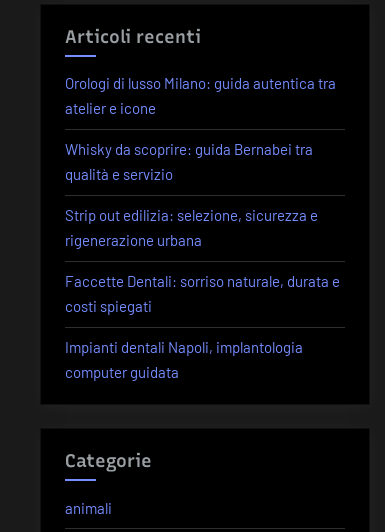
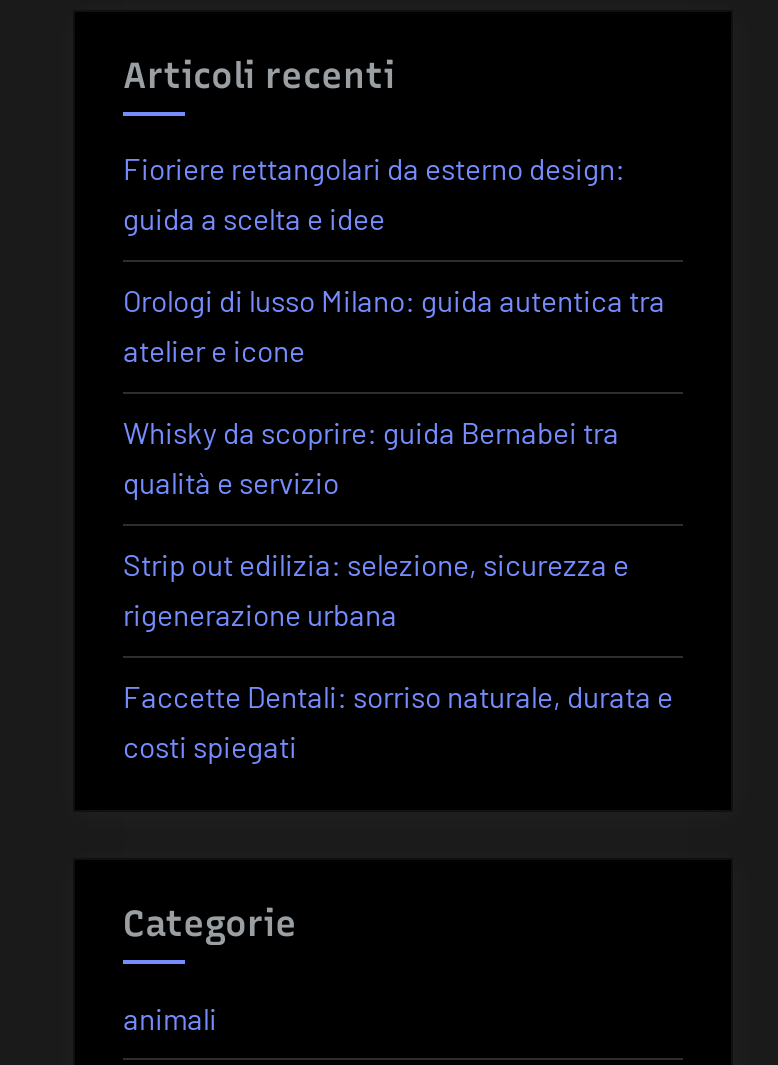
none -> [123,151,625,237] Fioriere rettangolari da esterno design: | guida a scelta e idee
moved [65,74,340,315] -> [123,283,673,765]: Orologi di lusso Milano: guida autentica tra | atelier e icone | Whisky da scoprire: guida Bernabei tra | qualità e servizio | Strip out edilizia: selezione, sicurezza e | rigenerazione urbana | Faccette Dentali: sorriso naturale, durata e | costi spiegati
[65,338,303,381] Impianti dentali Napoli, implantologia | computer guidata -> none

